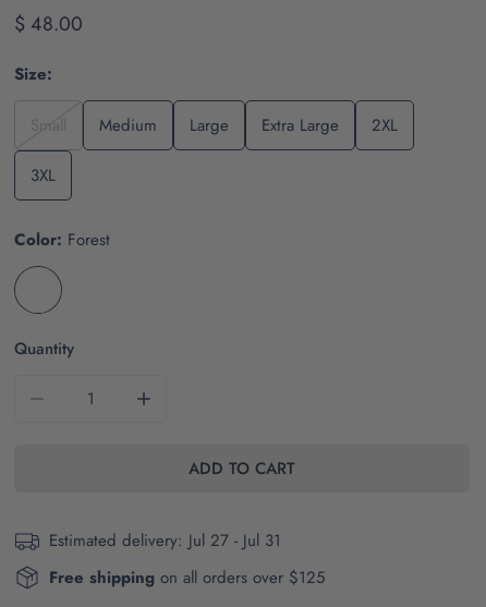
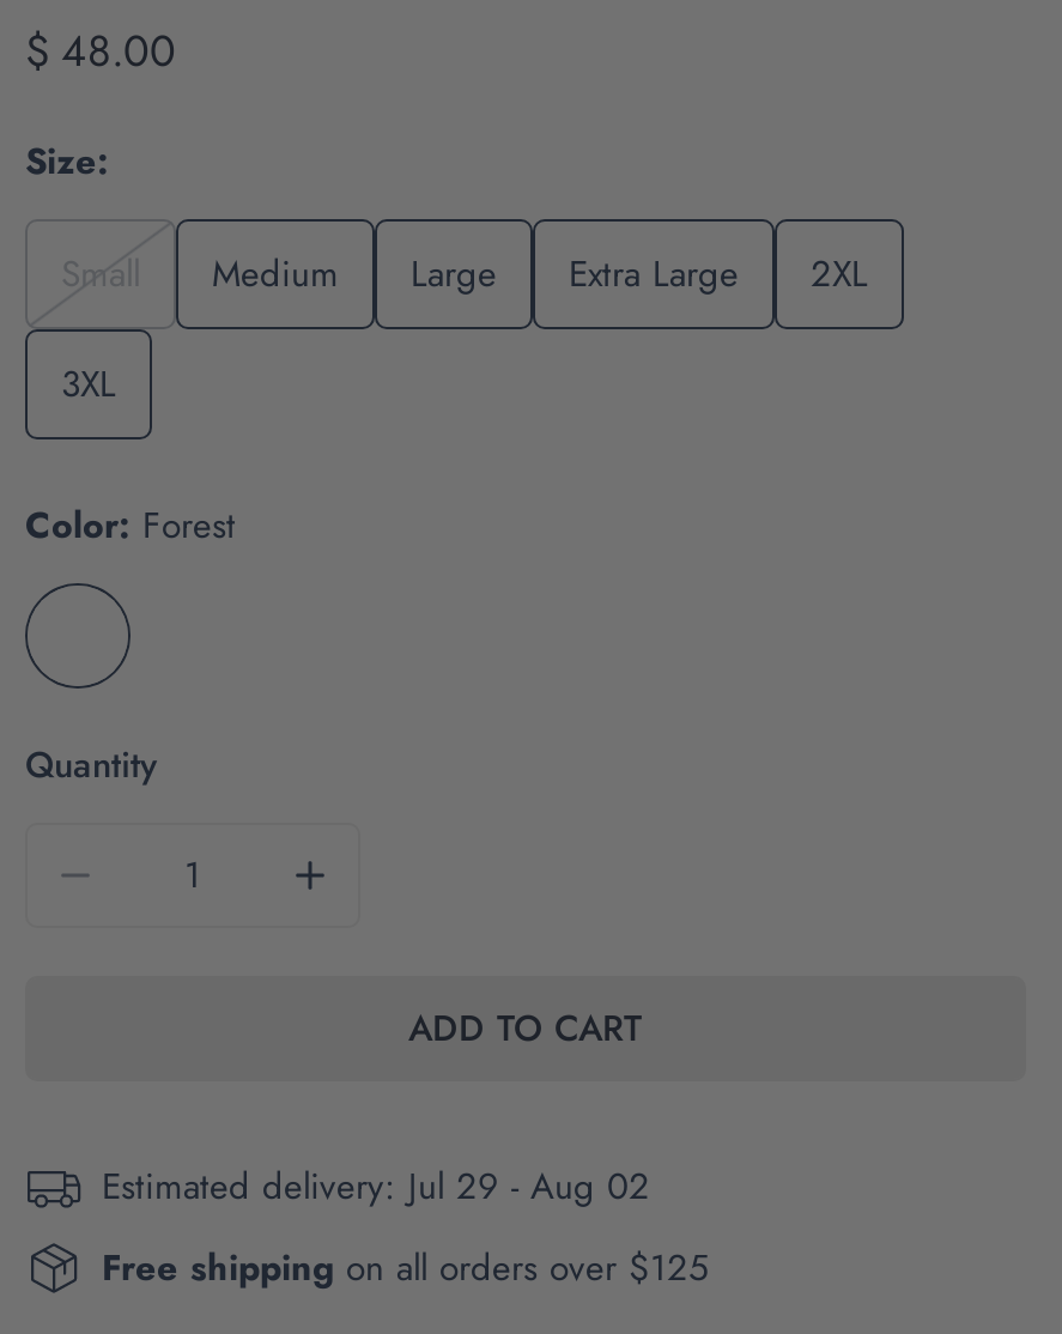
[49,529,281,553] Estimated delivery: Jul 27 - Jul 31 -> [102,1160,650,1213] Estimated delivery: Jul 29 - Aug 02

